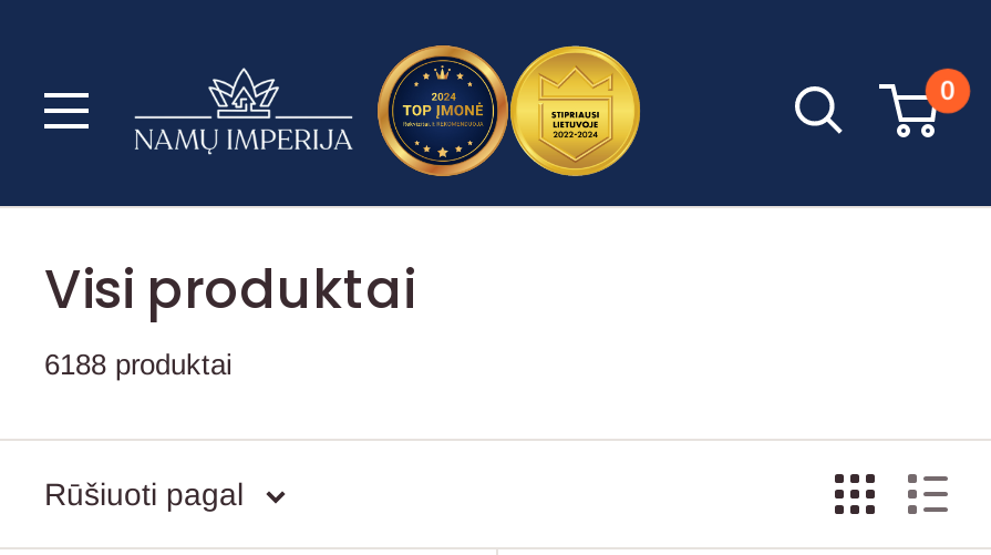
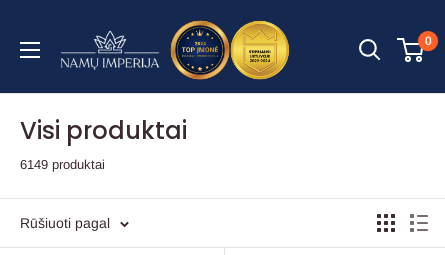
[44,348,233,381] 6188 produktai -> [20,157,105,172] 6149 produktai

